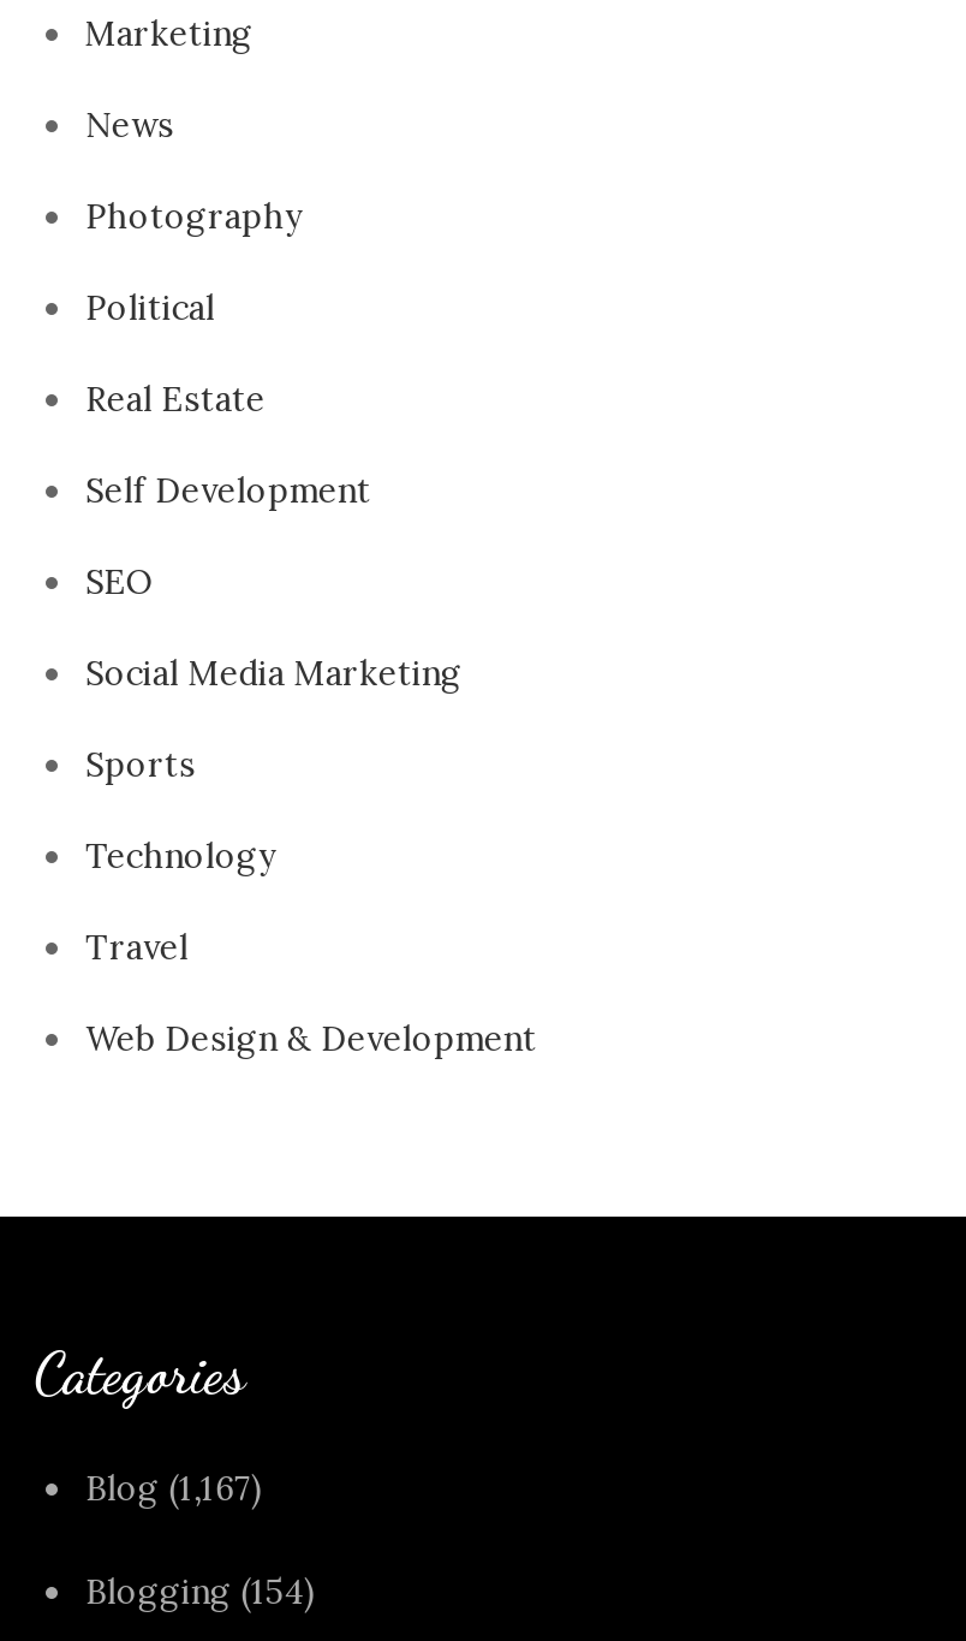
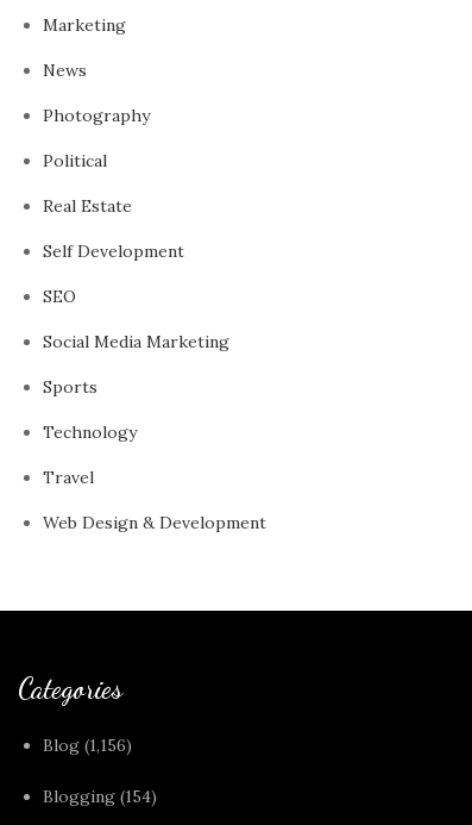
[85,1467,263,1510] Blog (1,167) -> [43,735,132,756] Blog (1,156)

